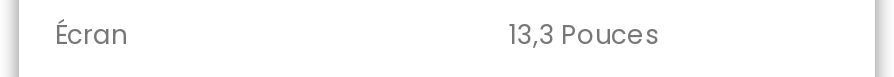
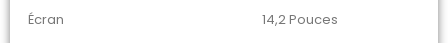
[509,16,659,54] 13,3 Pouces -> [262,9,338,28] 14,2 Pouces

